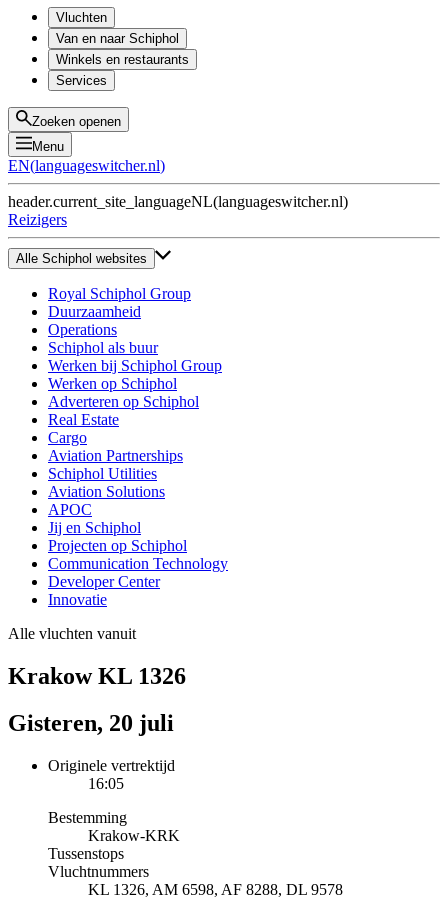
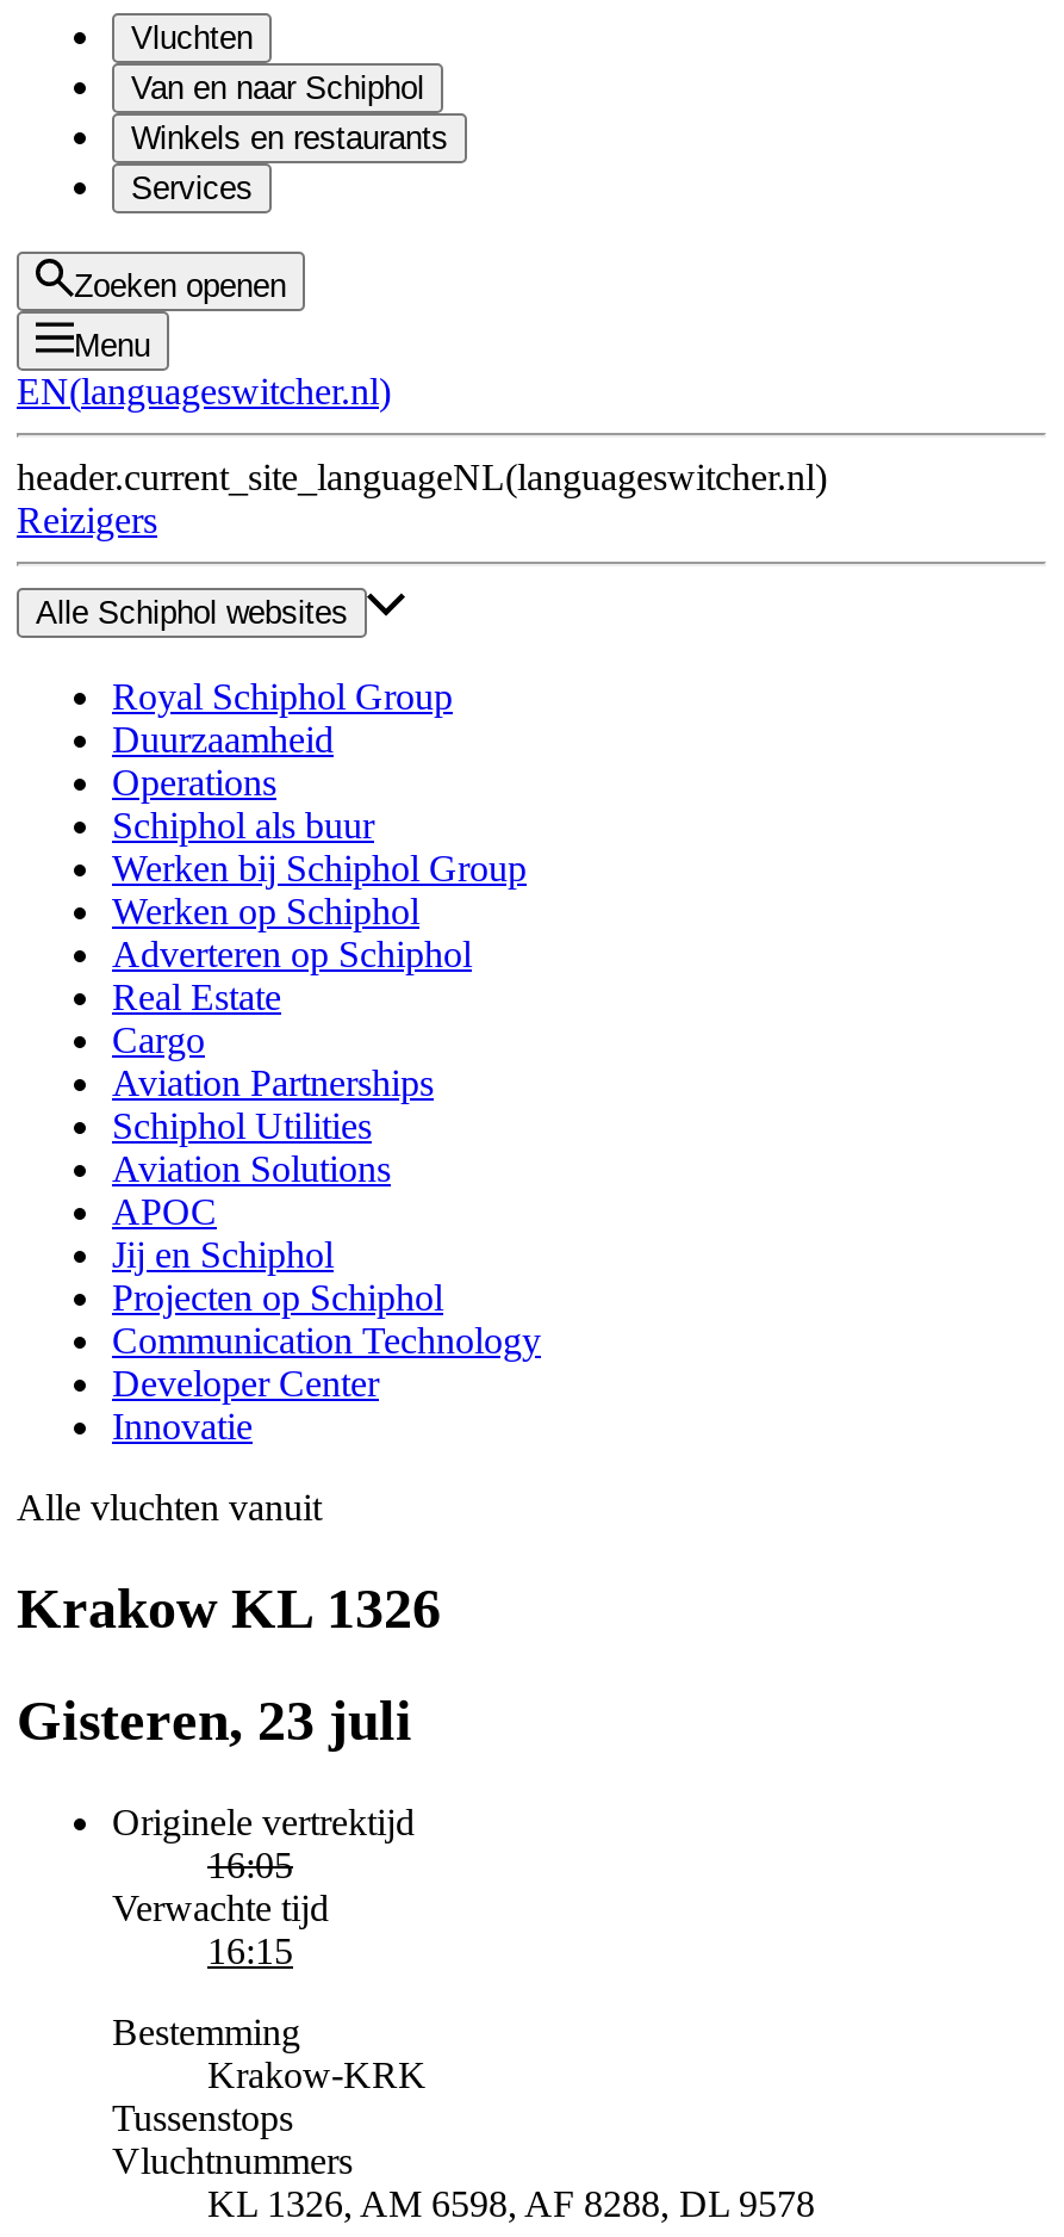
[8,710,174,736] Gisteren, 20 juli -> [17,1689,412,1751] Gisteren, 23 juli
none -> [112,1887,329,1970] Verwachte tijd | 16:15

